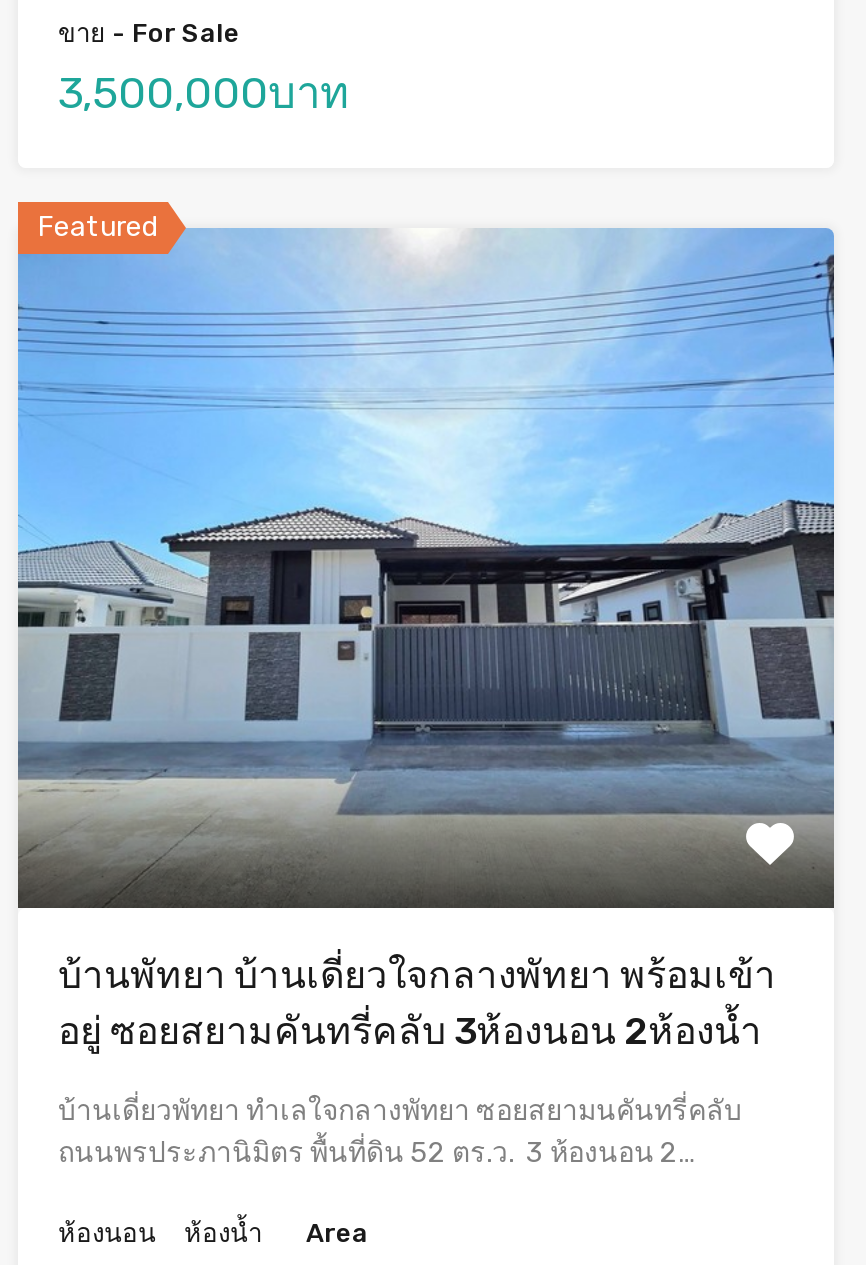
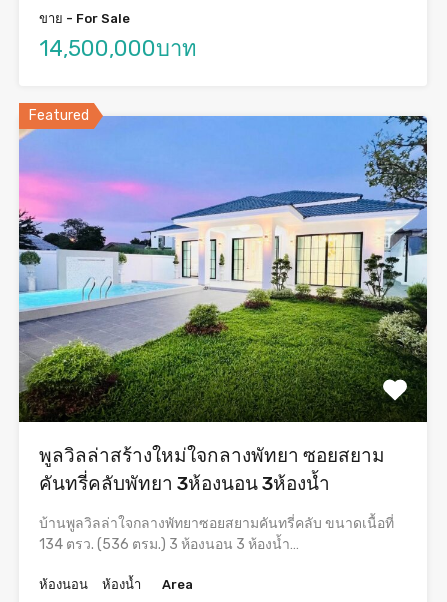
[58,66,350,120] 3,500,000บาท -> [39,35,197,62] 14,500,000บาท
[16,228,836,1054] [image] | บ้านพัทยา บ้านเดี่ยวใจกลางพัทยา พร้อมเข้า | อยู่ ซอยสยามคันทรี่คลับ 3ห้องนอน 2ห้องน้ำ -> [18,115,428,495] [image] | พูลวิลล่าสร้างใหม่ใจกลางพัทยา ซอยสยาม | คันทรี่คลับพัทยา 3ห้องนอน 3ห้องน้ำ
[58,1094,742,1170] บ้านเดี่ยวพัทยา ทำเลใจกลางพัทยา ซอยสยามนคันทรี่คลับ | ถนนพรประภานิมิตร พื้นที่ดิน 52 ตร.ว. 3 ห้องนอน 2… -> [39,515,394,553] บ้านพูลวิลล่าใจกลางพัทยาซอยสยามคันทรี่คลับ ขนาดเนื้อที่ | 134 ตรว. (536 ตรม.) 3 ห้องนอน 3 ห้องน้ำ…

